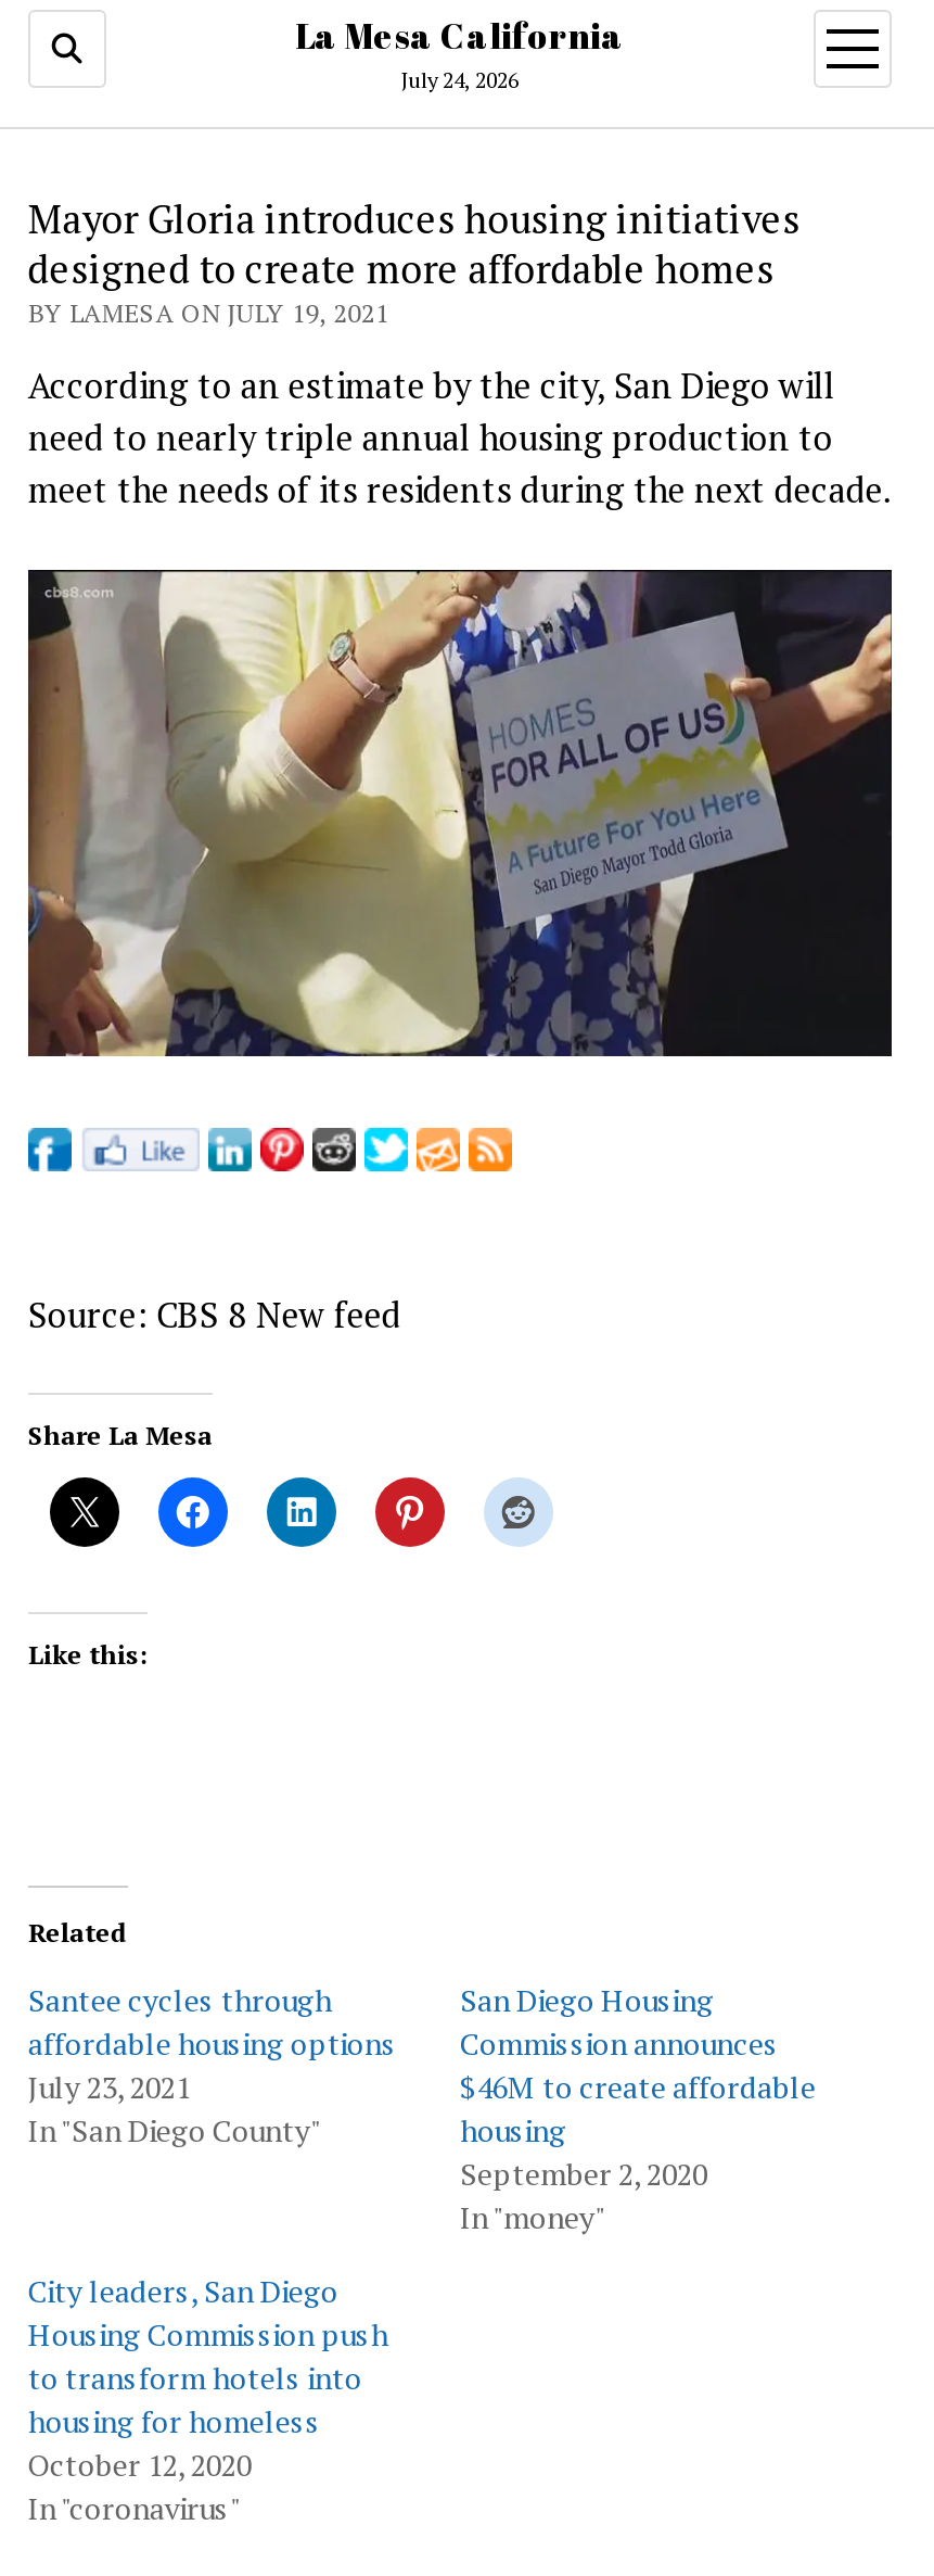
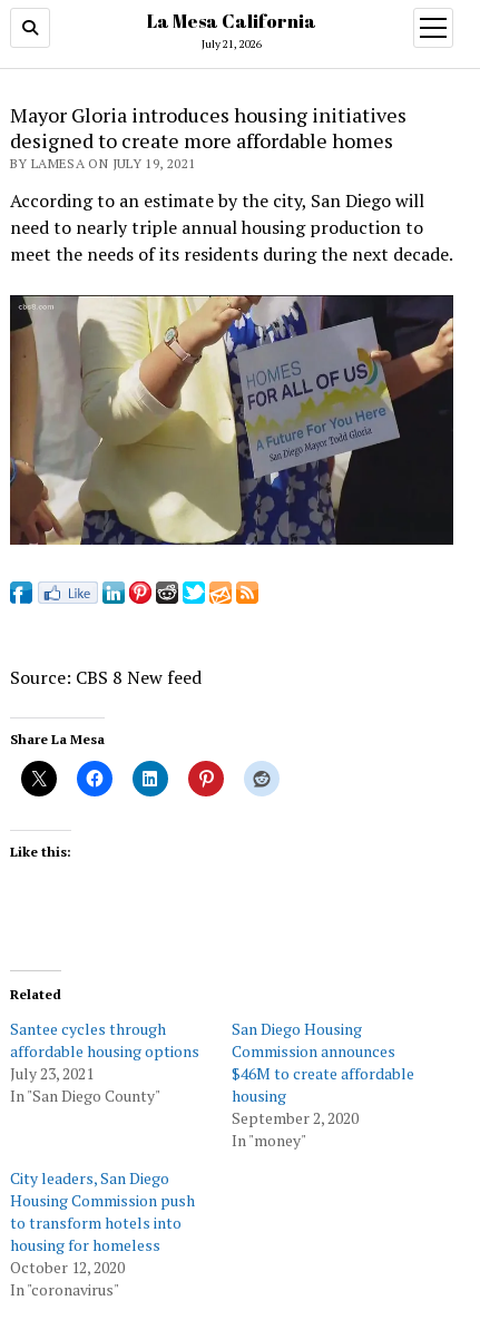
[401,66,519,94] July 24, 2026 -> [202,37,262,51] July 21, 2026

